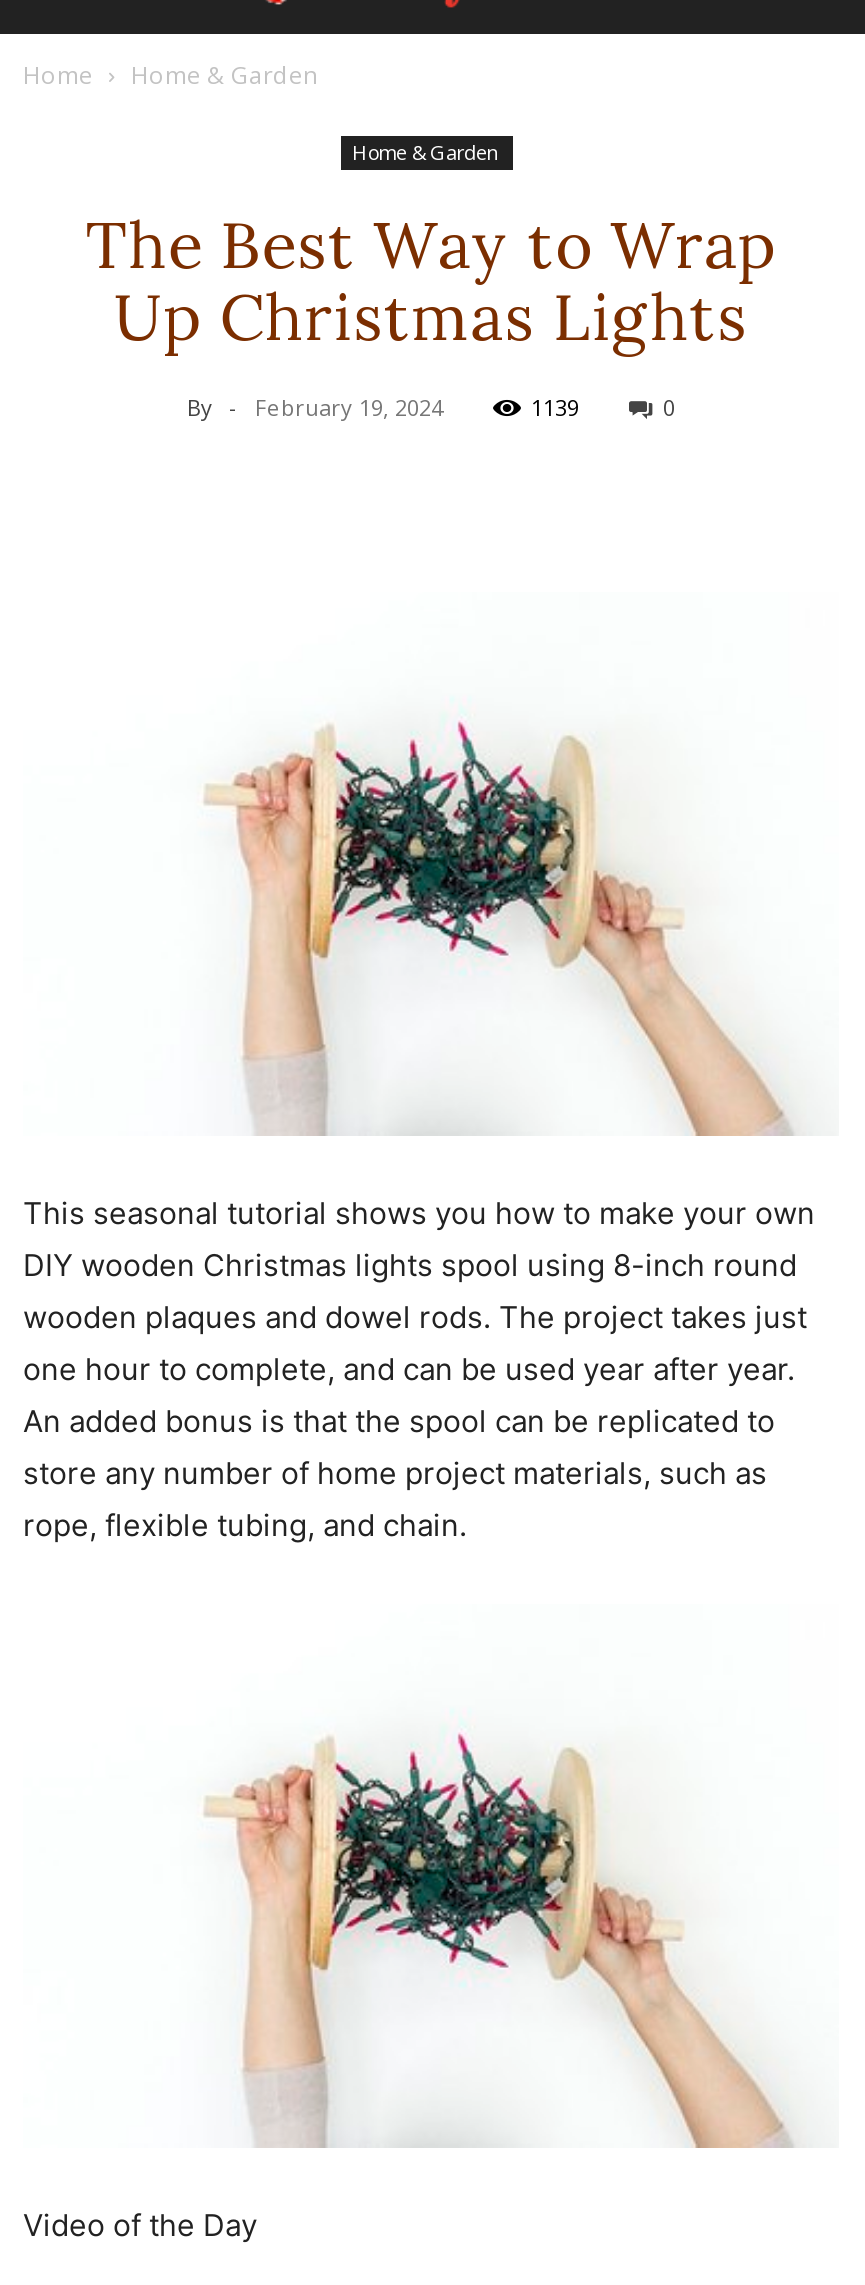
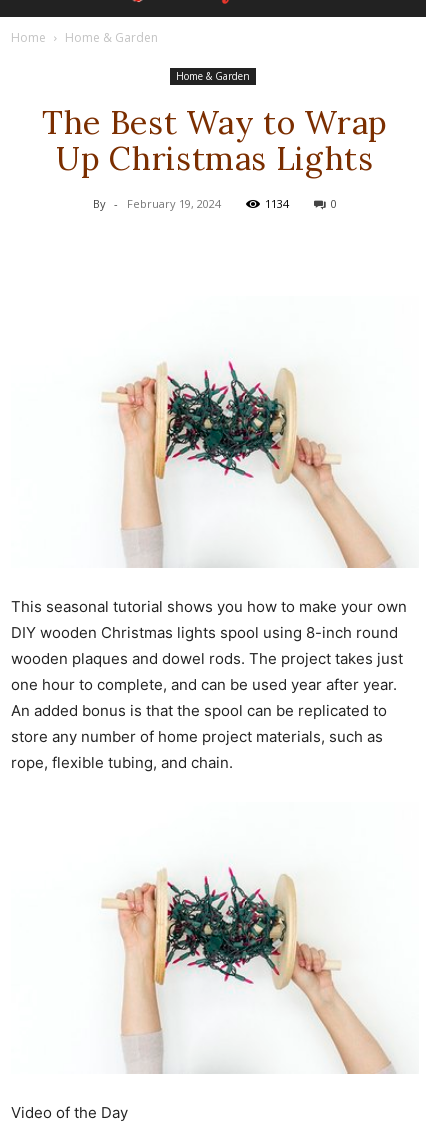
[531,392,579,422] 1139 -> [265,196,289,211] 1134

